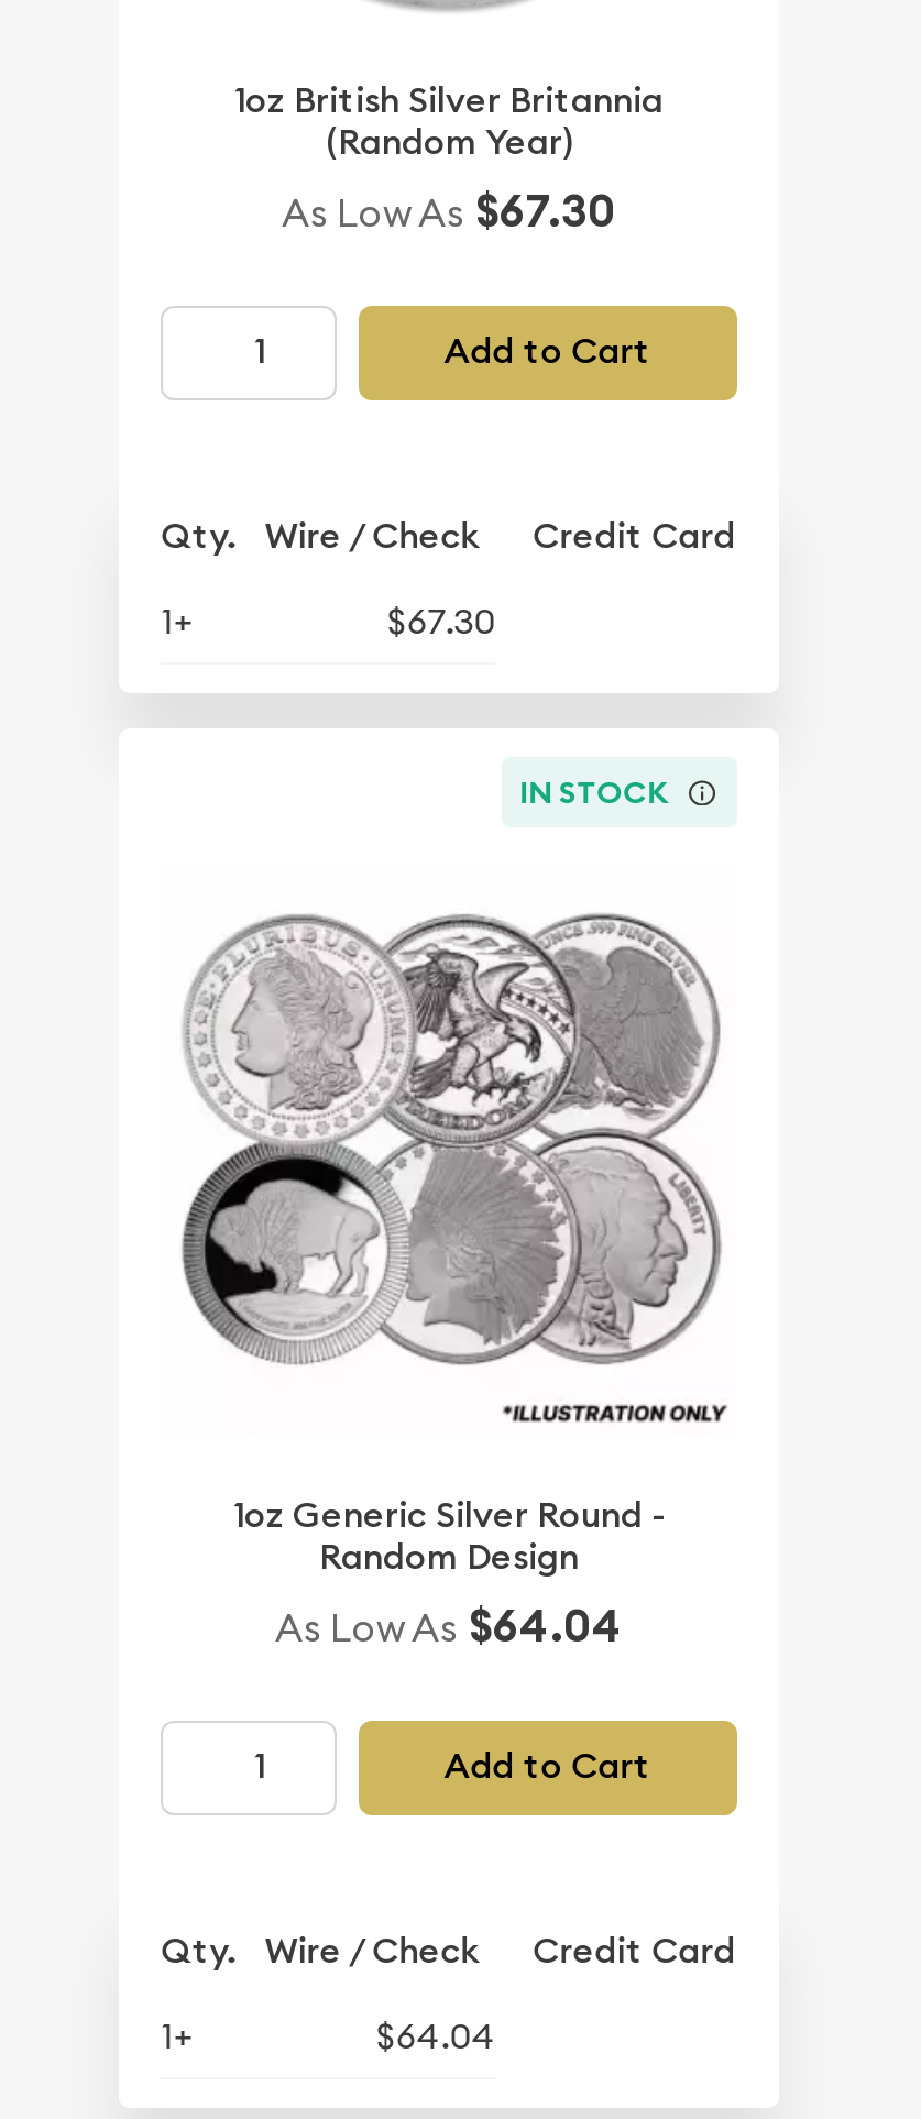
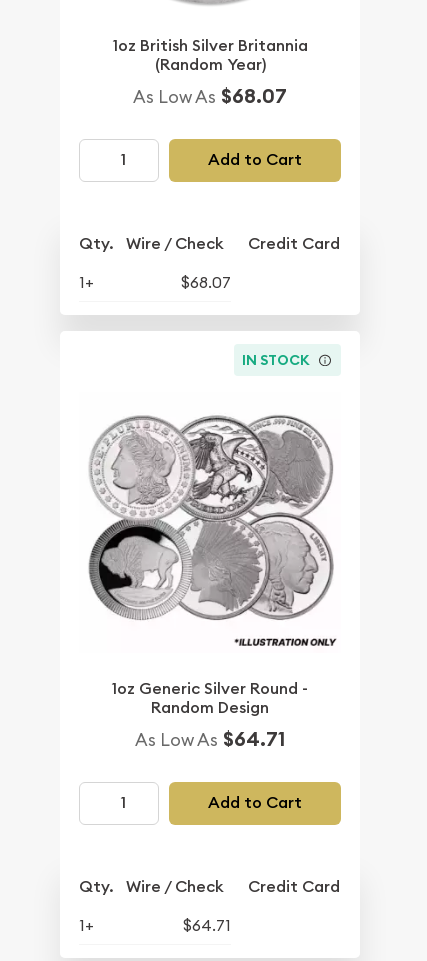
[282,183,616,240] As Low As $67.30 -> [133,83,287,109] As Low As $68.07
[388,599,496,643] $67.30 -> [181,272,231,292] $68.07
[275,1597,623,1654] As Low As $64.04 -> [135,726,285,752] As Low As $64.71
[377,2013,496,2057] $64.04 -> [183,915,231,935] $64.71

